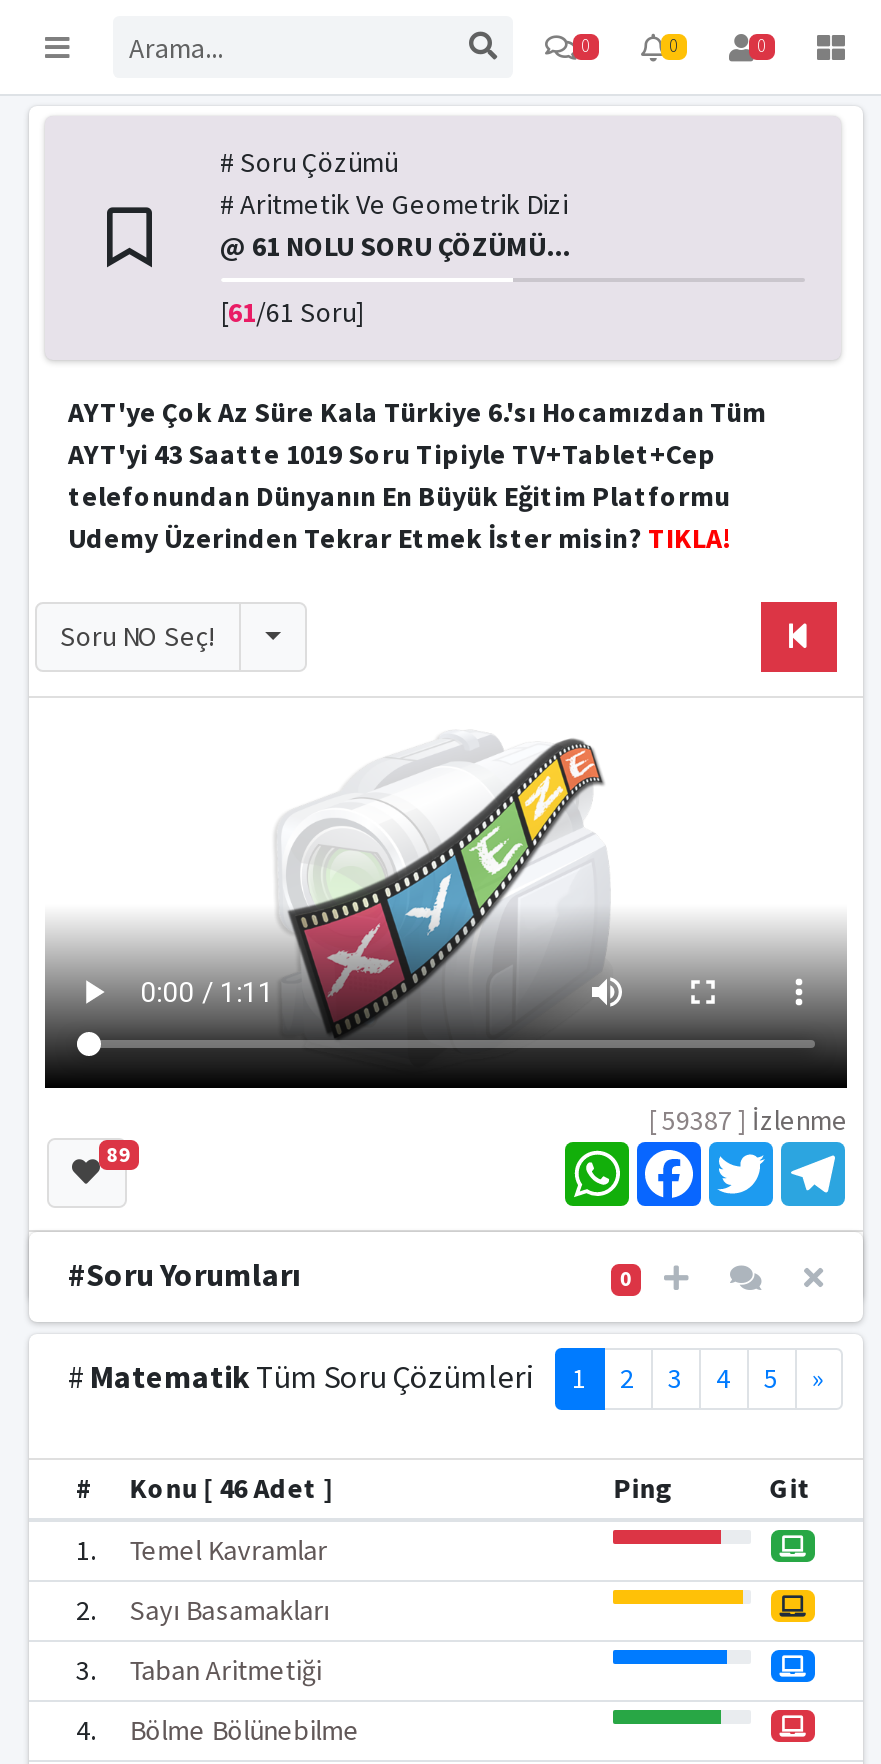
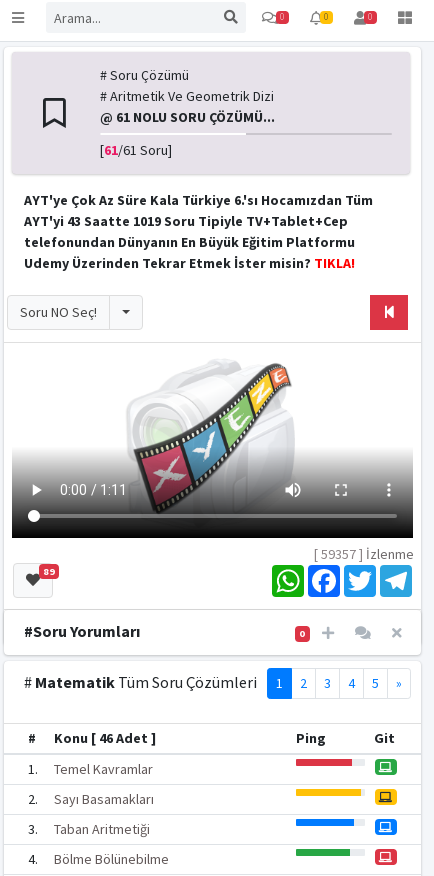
[648,1102,848,1138] [ 59387 ] İzlenme -> [313,545,413,563] [ 59357 ] İzlenme

